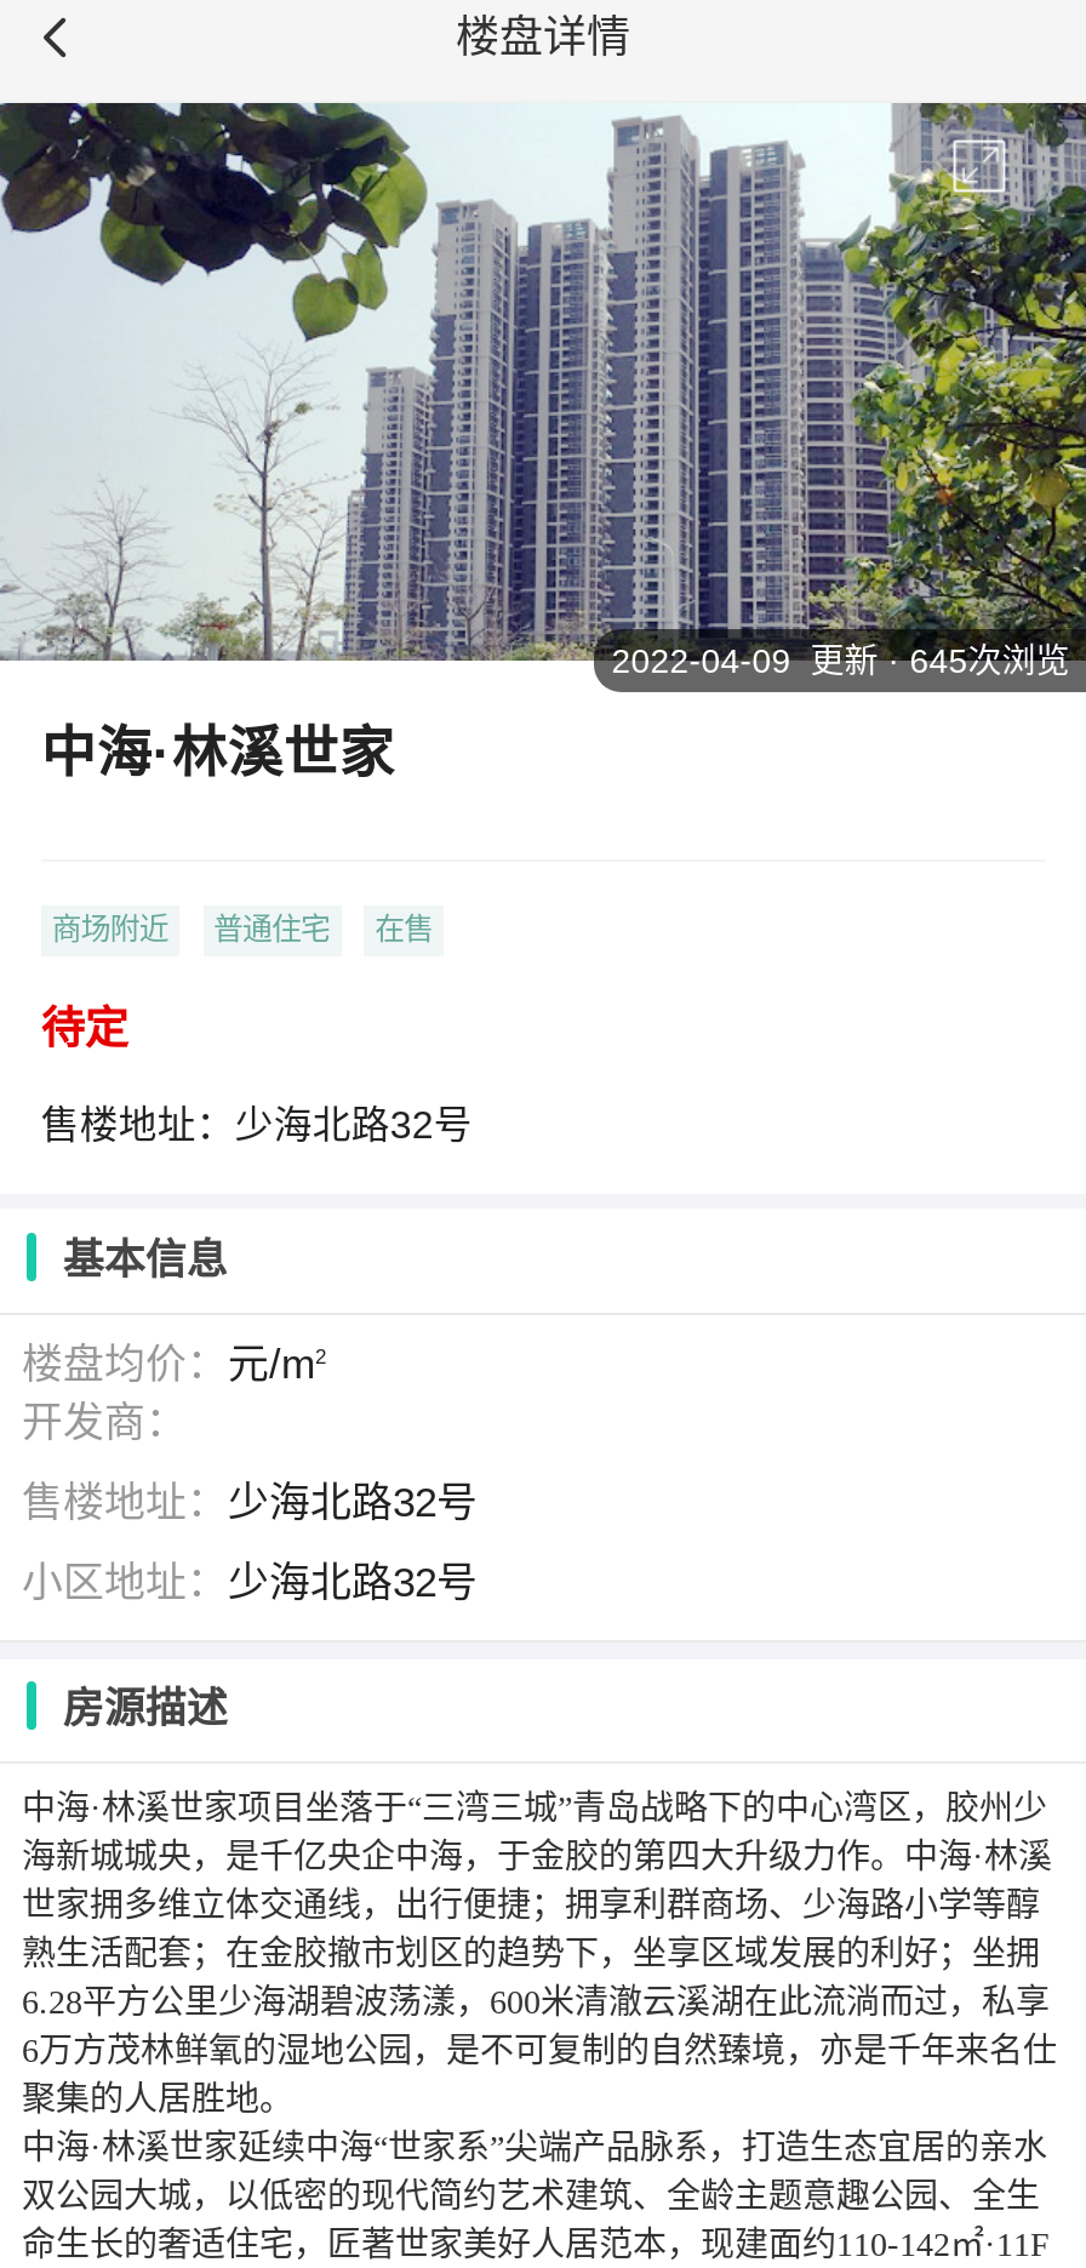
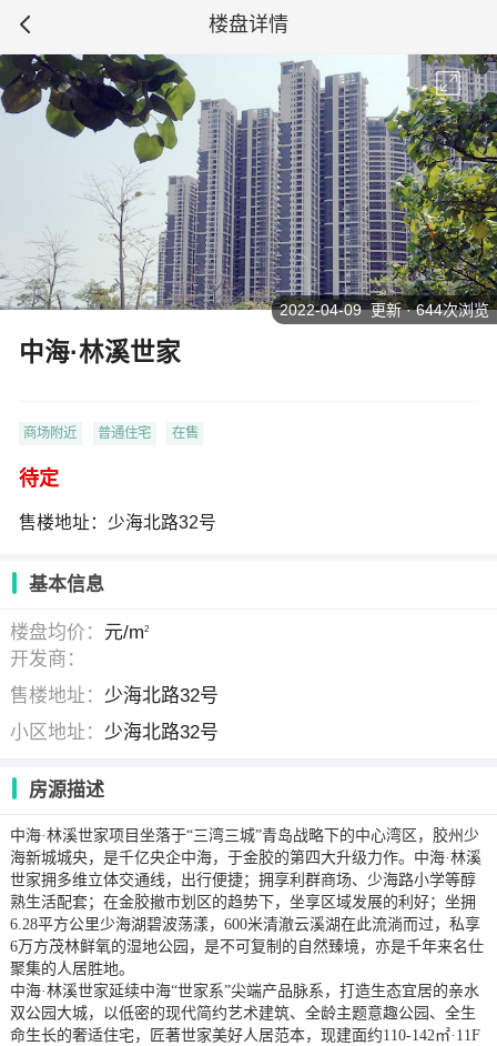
[611,641,1070,680] 2022-04-09 更新 · 645次浏览 -> [280,301,489,319] 2022-04-09 更新 · 644次浏览

